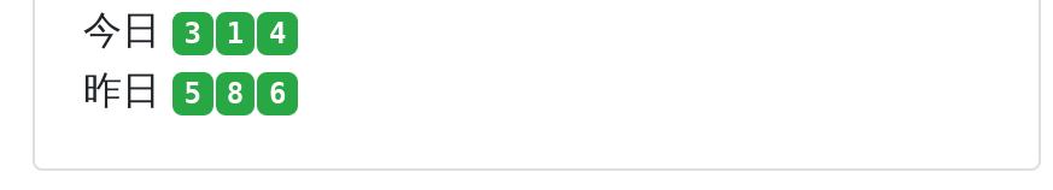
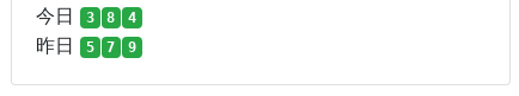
[227,18,243,52] 1 -> [107,10,115,27] 8
[227,78,243,112] 8 -> [107,40,115,56] 7
[269,78,286,112] 6 -> [128,40,136,56] 9

